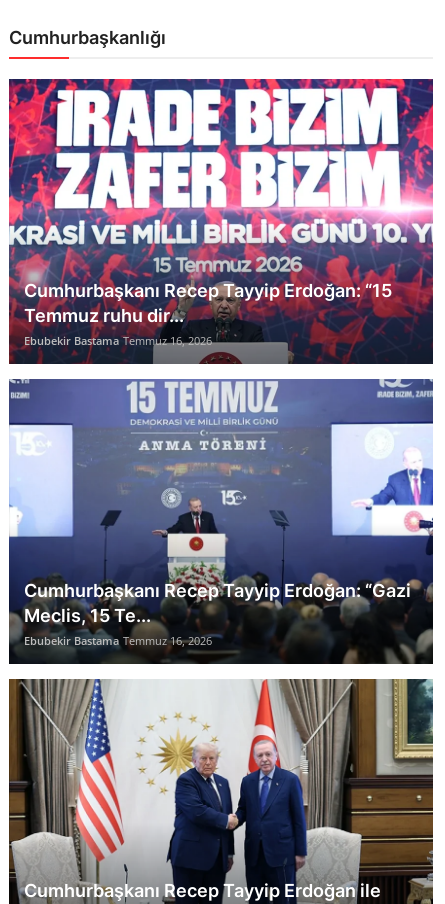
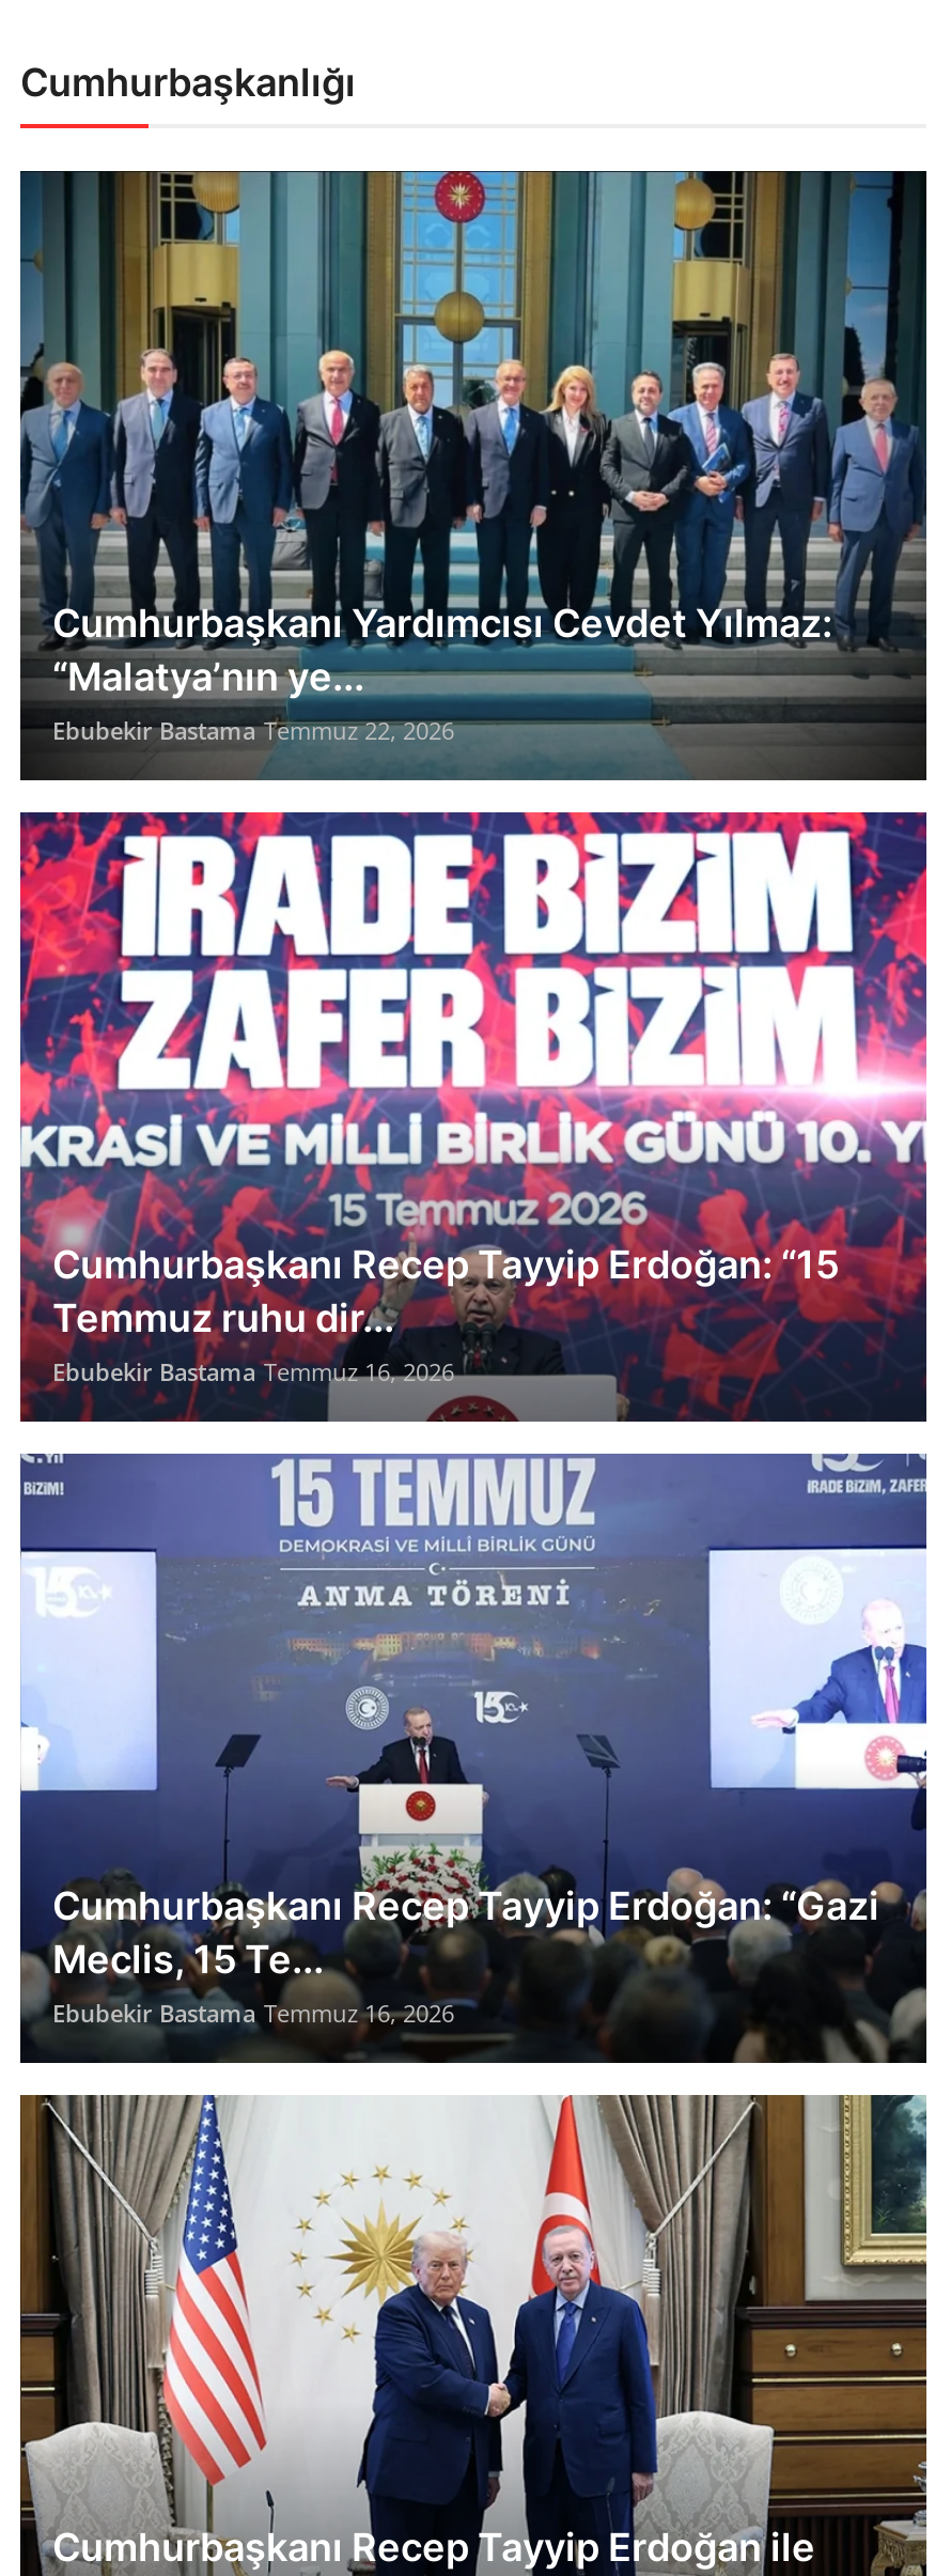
none -> [18,169,929,780] [image] | Cumhurbaşkanı Yardımcısı Cevdet Yılmaz: | “Malatya’nın ye... | Ebubekir Bastama Temmuz 22, 2026

